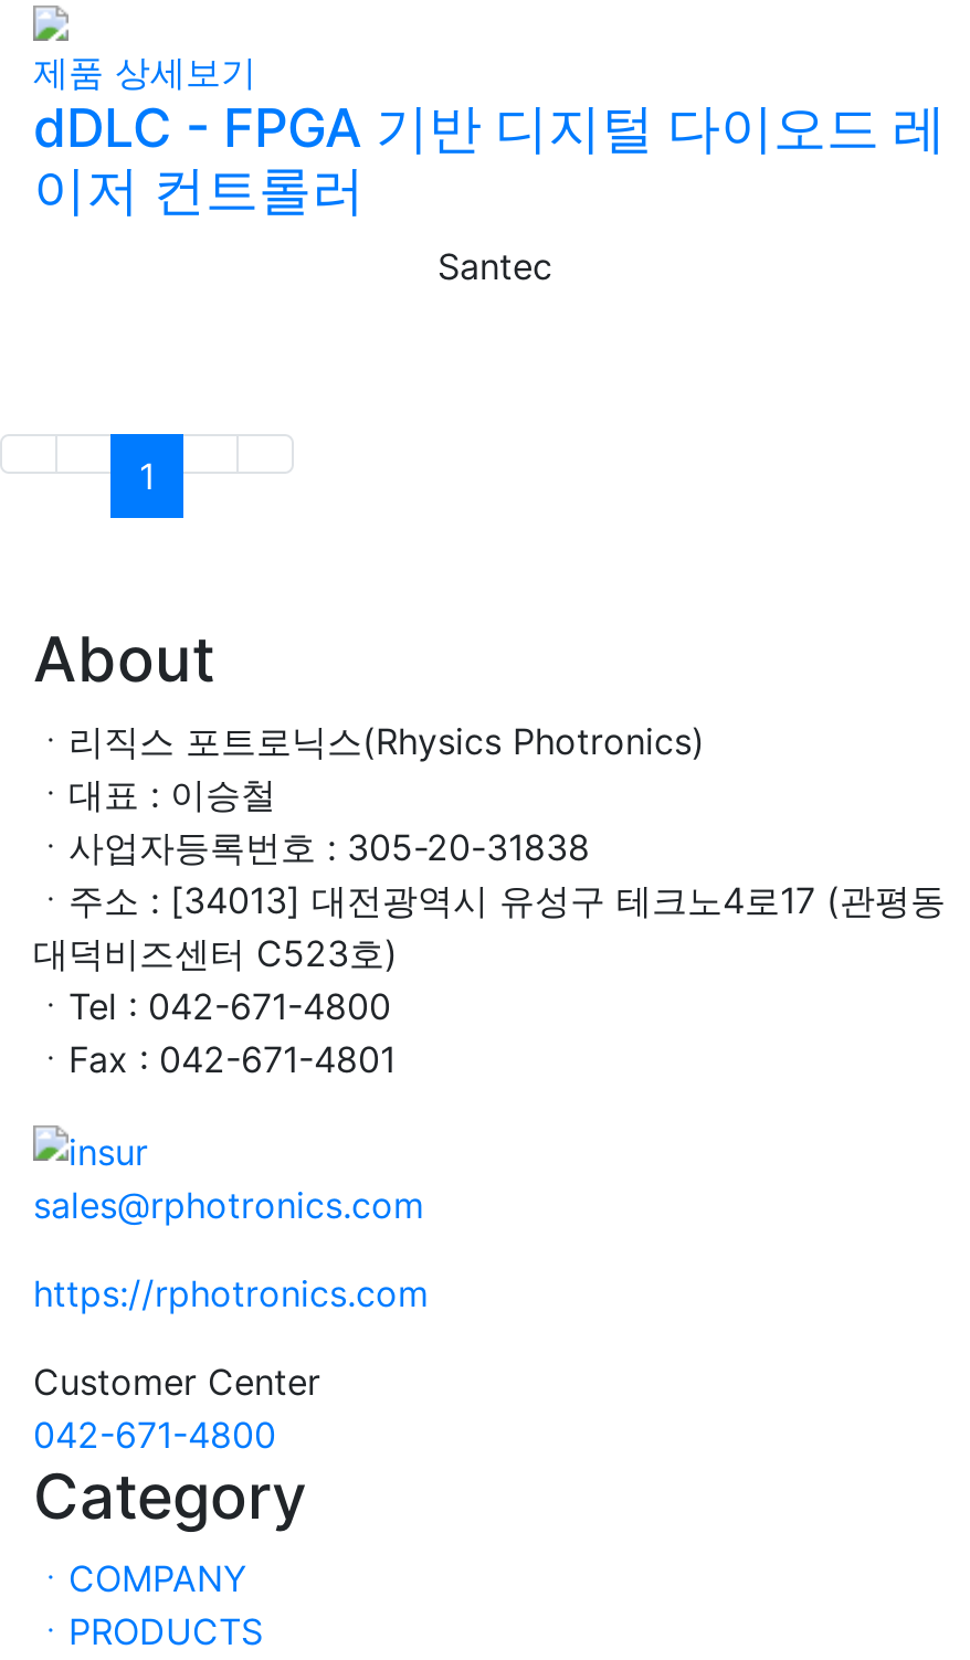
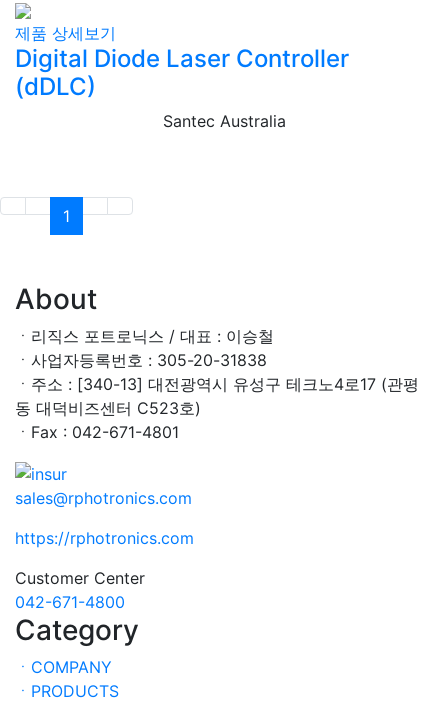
[33,96,946,288] dDLC - FPGA 기반 디지털 다이오드 레 | 이저 컨트롤러 | Santec -> [15,44,349,131] Digital Diode Laser Controller | (dDLC) | Santec Australia
[33,719,705,816] ㆍ리직스 포트로닉스(Rhysics Photronics) | ㆍ대표 : 이승철 -> [15,326,274,346] ㆍ리직스 포트로닉스 / 대표 : 이승철
[33,878,946,1028] ㆍ주소 : [34013] 대전광역시 유성구 테크노4로17 (관평동 | 대덕비즈센터 C523호) | ㆍTel : 042-671-4800 -> [15,374,419,418] ㆍ주소 : [340-13] 대전광역시 유성구 테크노4로17 (관평 | 동 대덕비즈센터 C523호)

